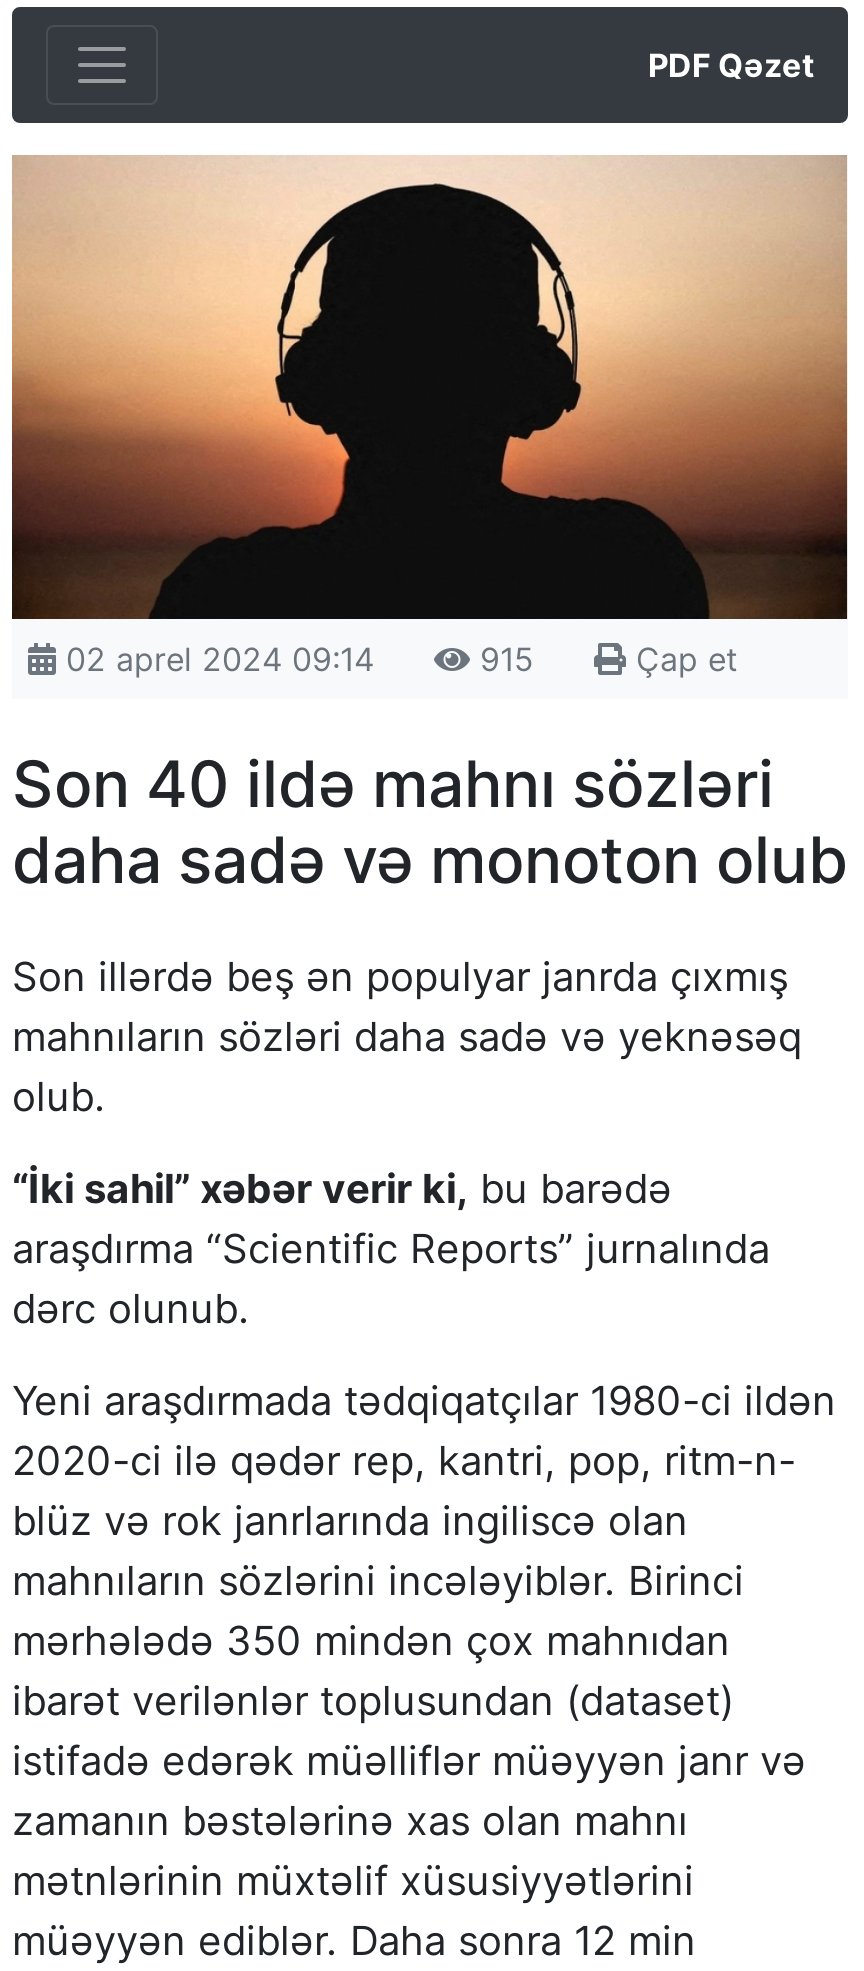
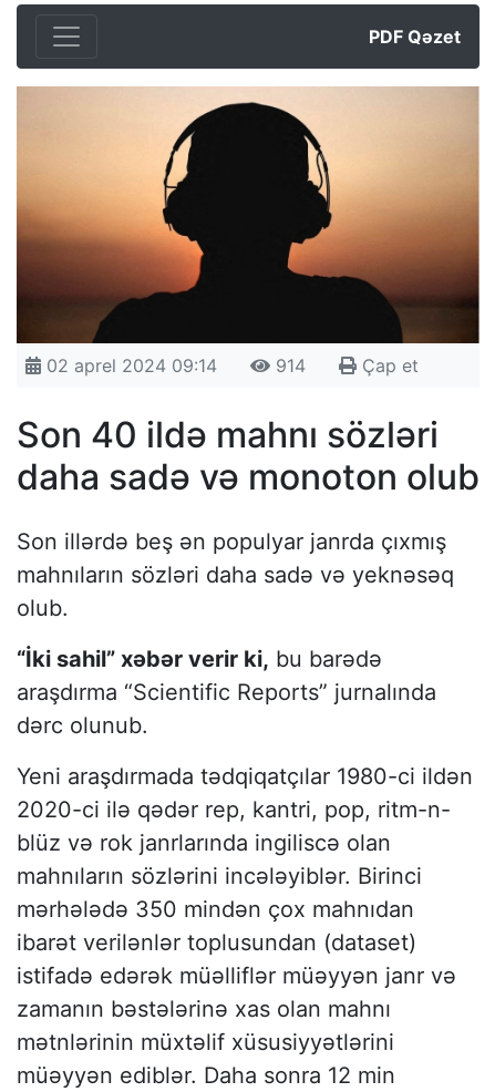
[470,638,534,678] 915 -> [270,354,306,376] 914

